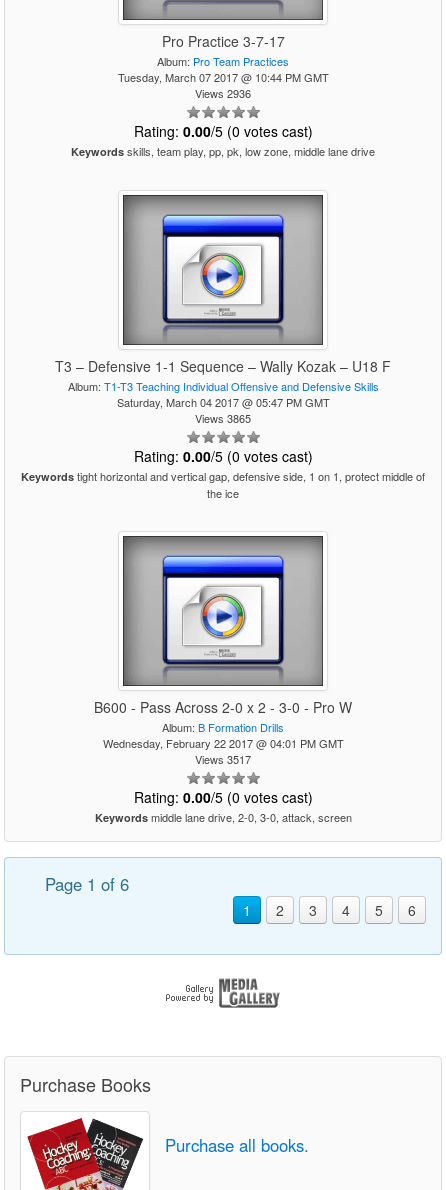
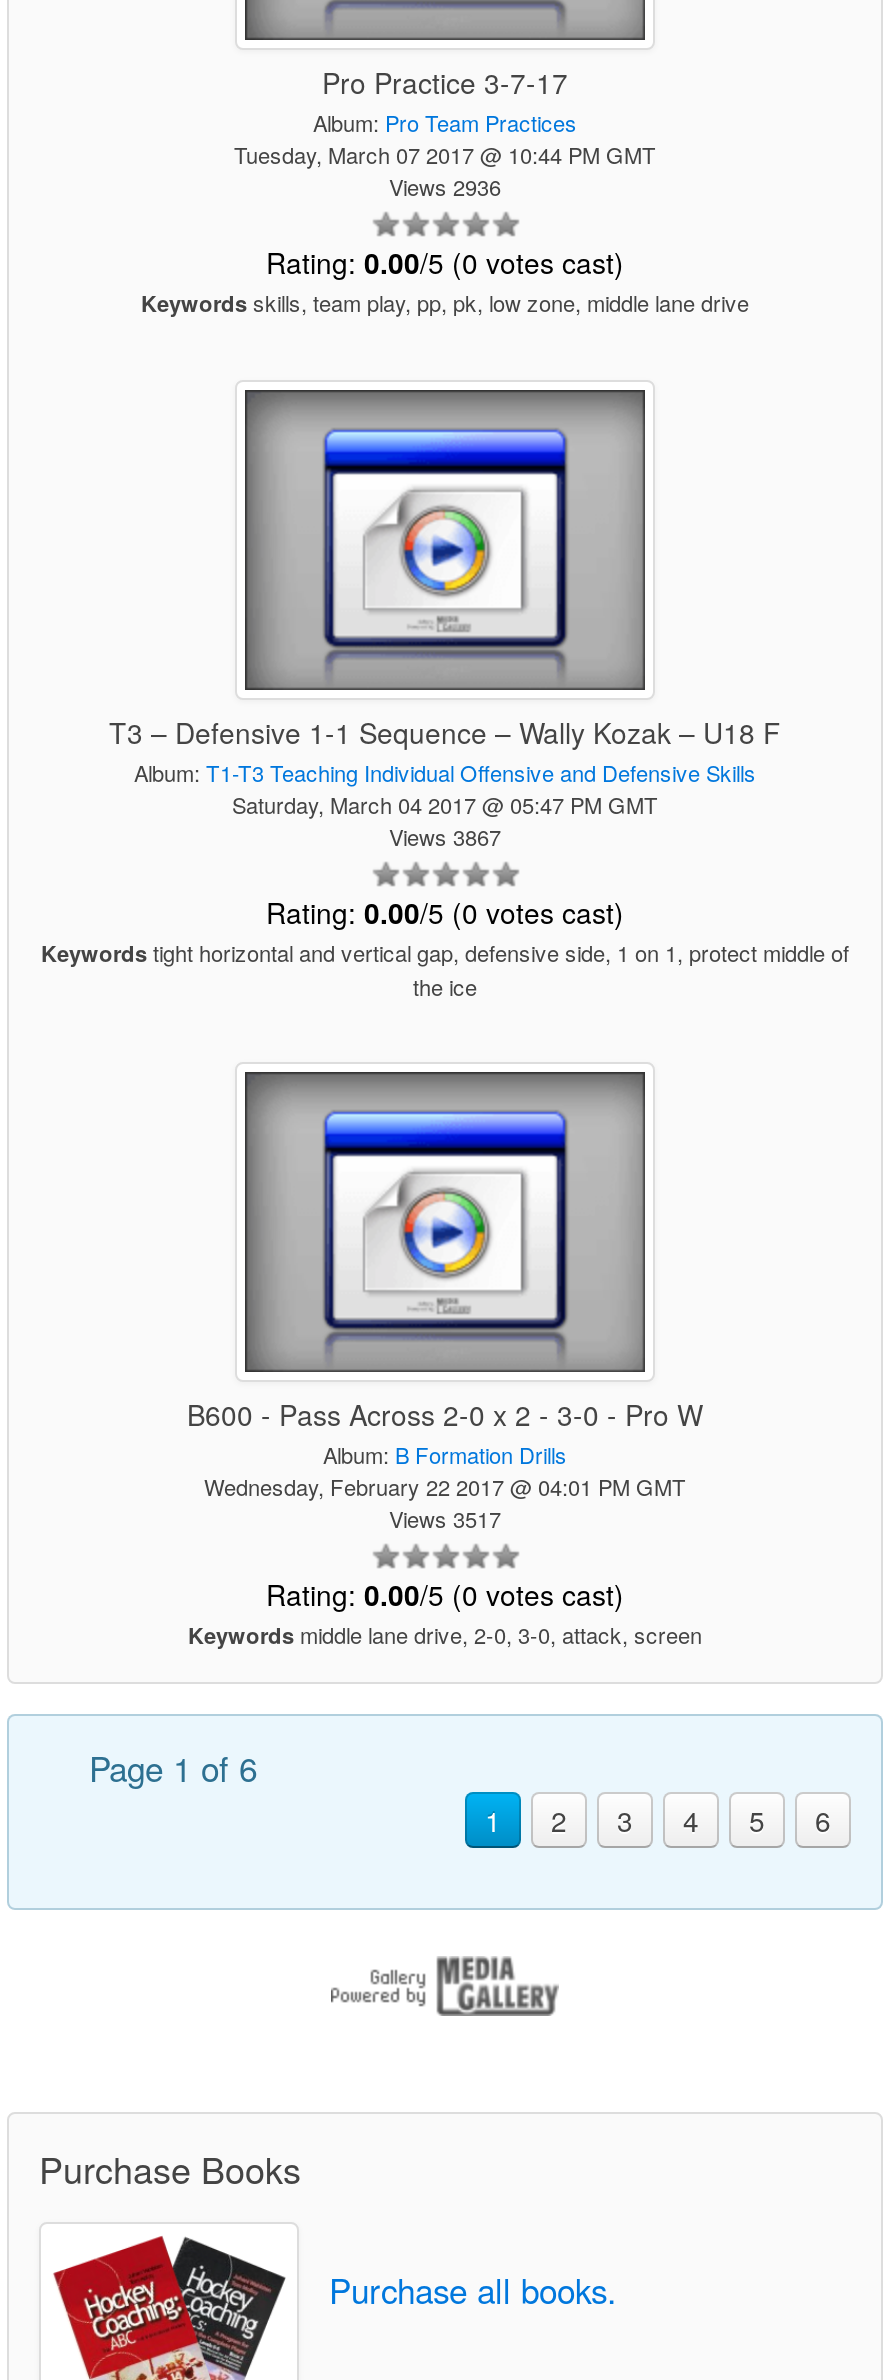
[195,410,251,426] Views 3865 -> [389,820,501,852] Views 3867

